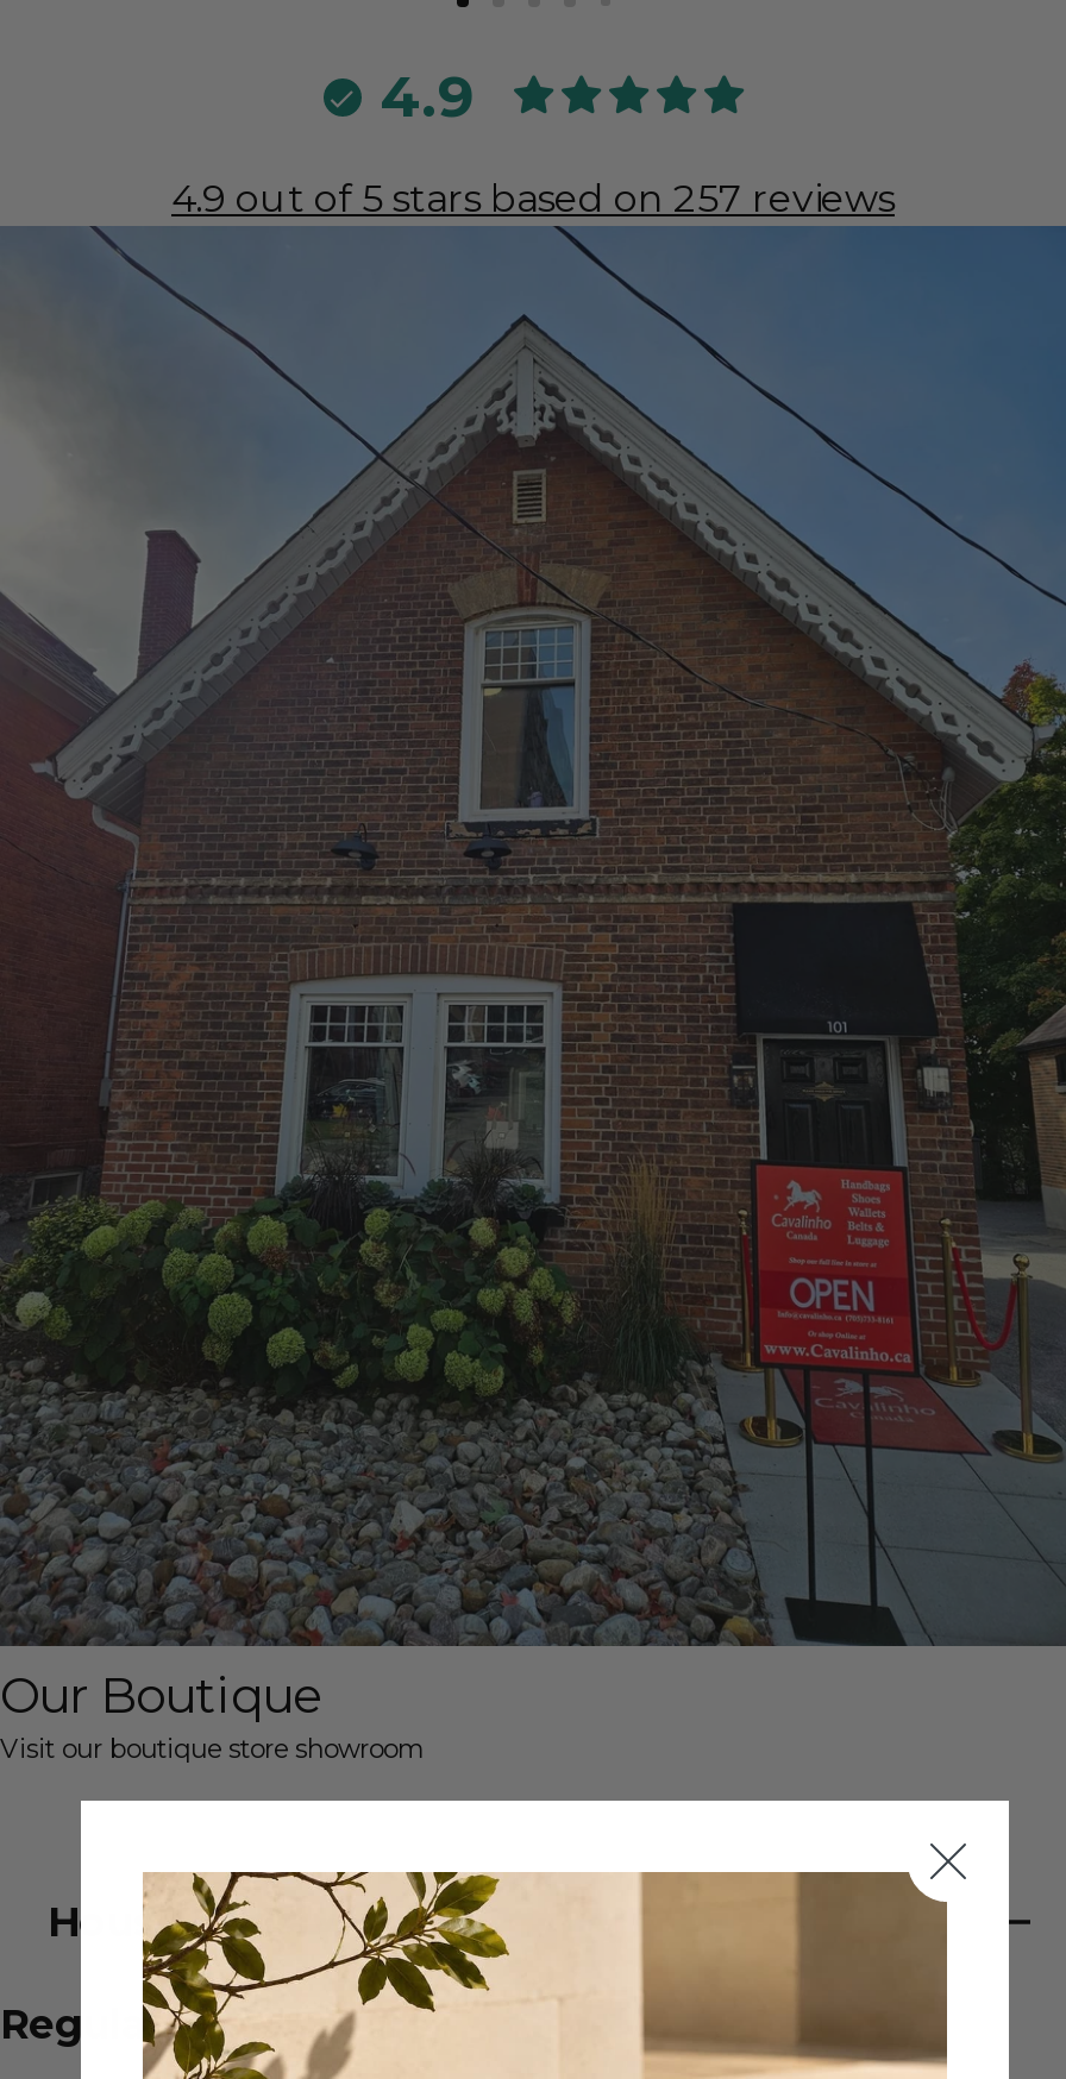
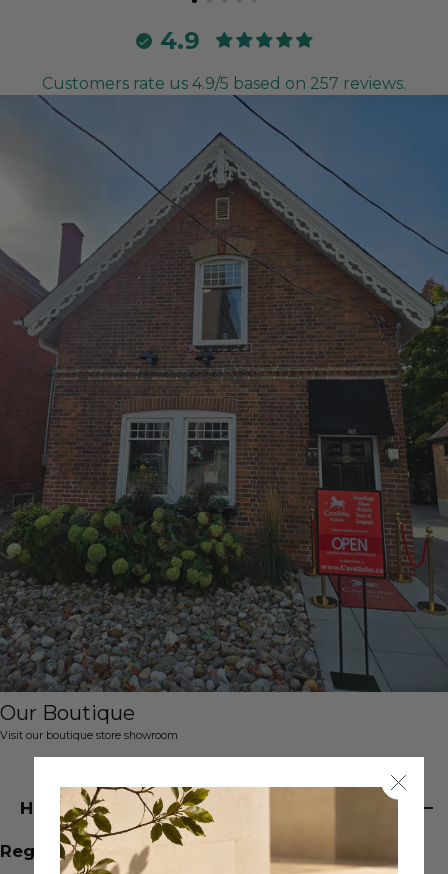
[171,175,895,221] 4.9 out of 5 stars based on 257 reviews -> [42,74,406,93] Customers rate us 4.9/5 based on 257 reviews.

